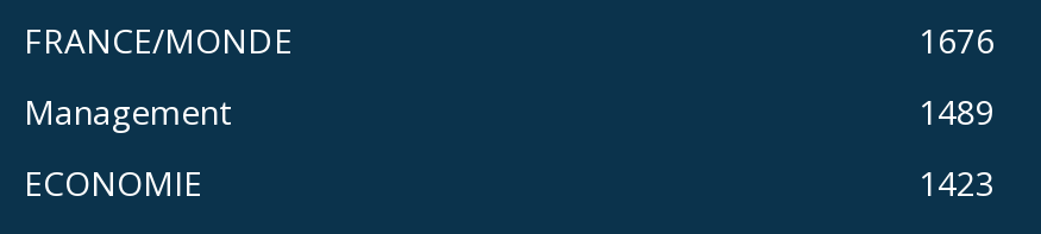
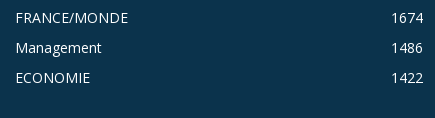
[918,16,995,61] 1676 -> [391,8,423,27] 1674
[918,87,995,133] 1489 -> [391,38,423,57] 1486
[918,159,995,204] 1423 -> [391,68,423,87] 1422

